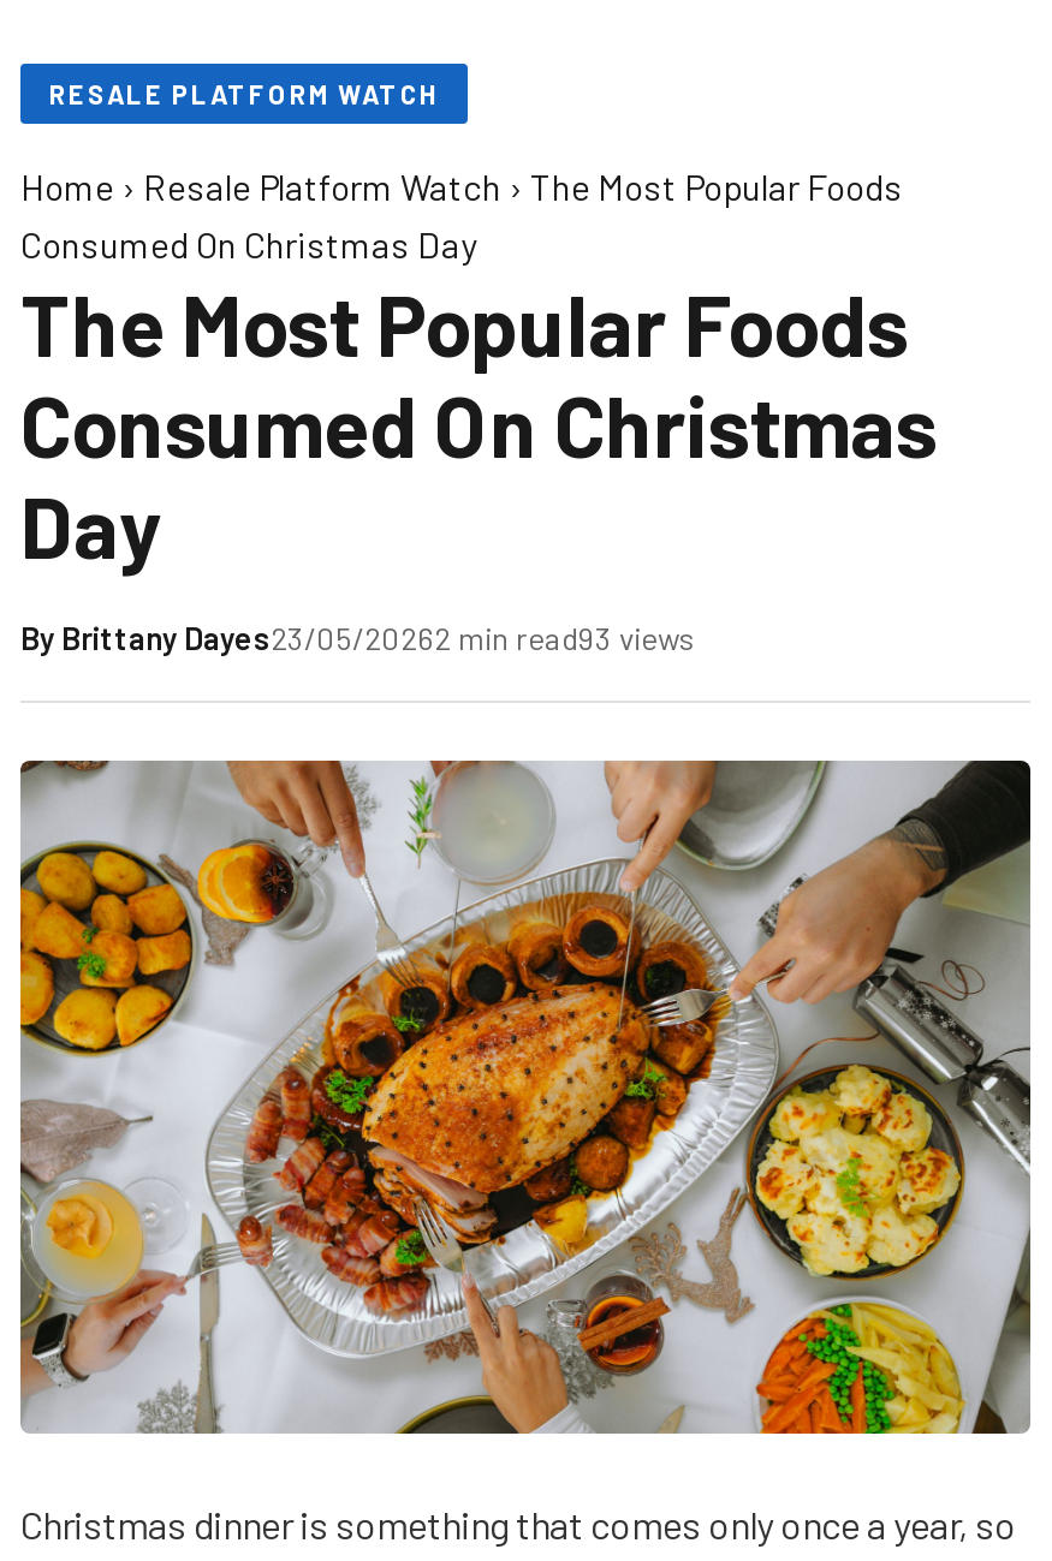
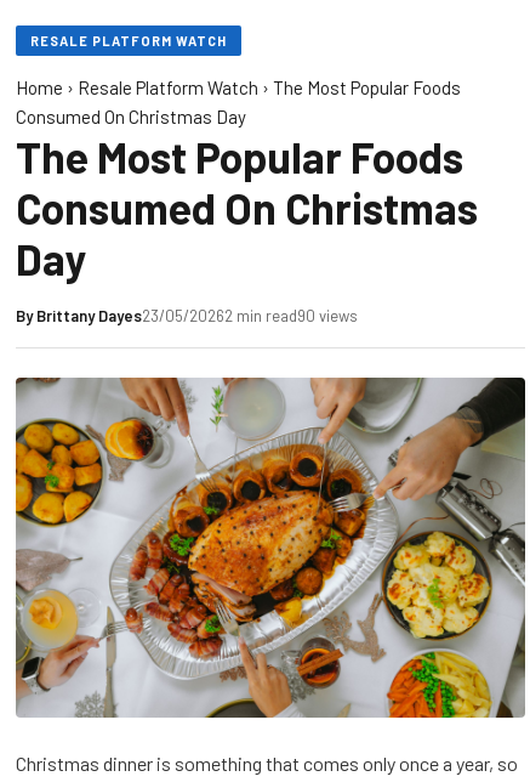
[20,619,696,657] By Brittany Dayes23/05/20262 min read93 views -> [16,306,358,325] By Brittany Dayes23/05/20262 min read90 views

